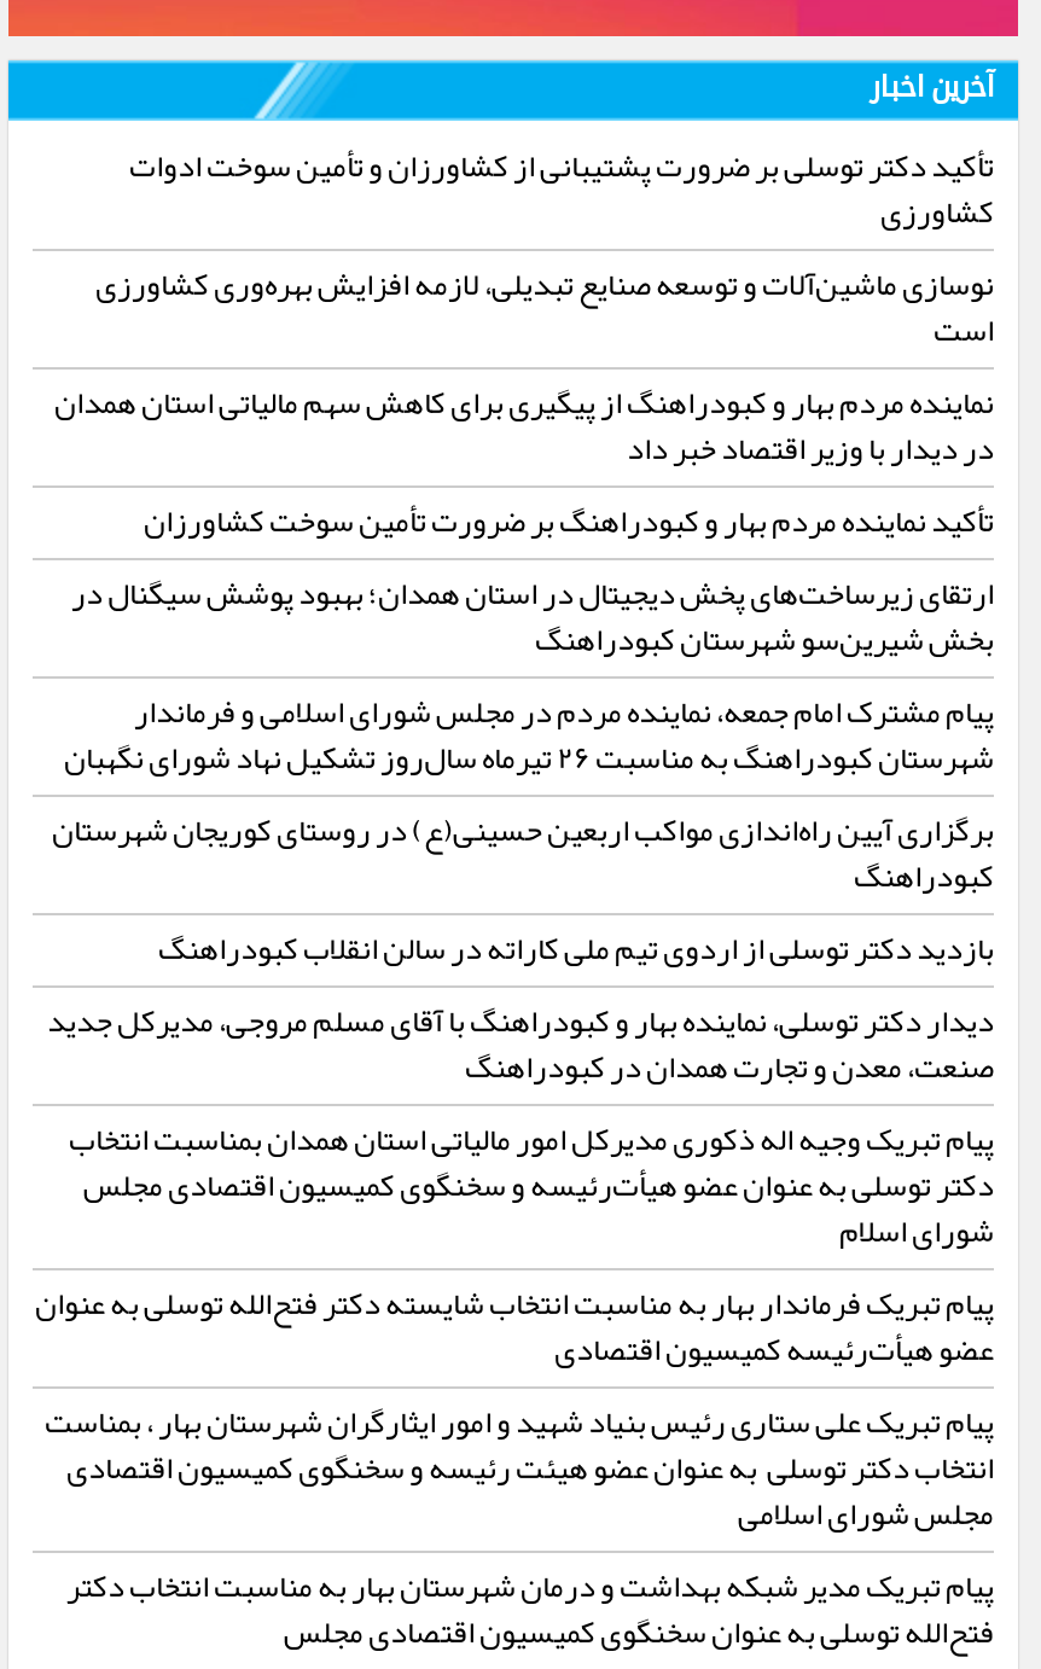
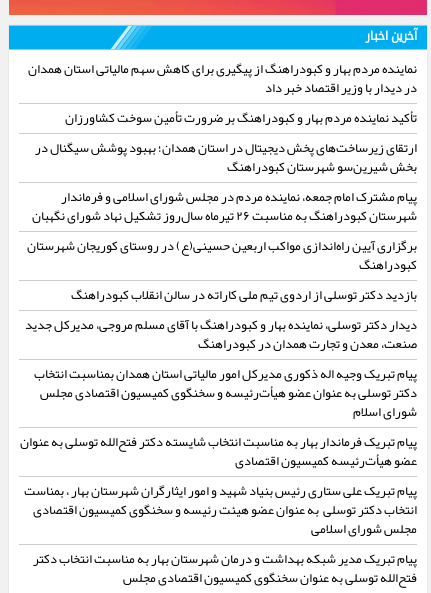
[95,136,994,363] تأکید دکتر توسلی بر ضرورت پشتیبانی از کشاورزان و تأمین سوخت ادوات | کشاورزی | نوسازی ماشین‌آلات و توسعه صنایع تبدیلی، لازمه افزایش بهره‌وری کشاورزی | است -> none

